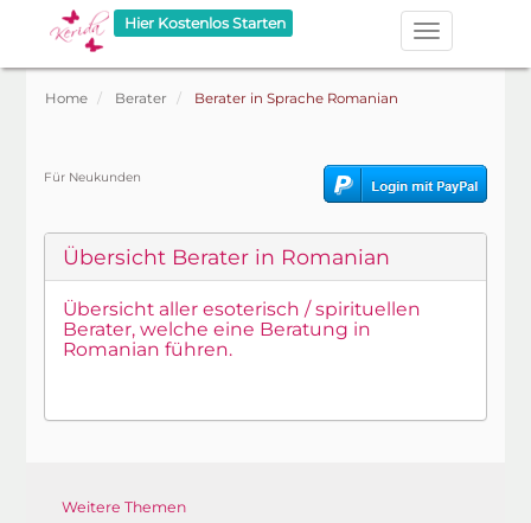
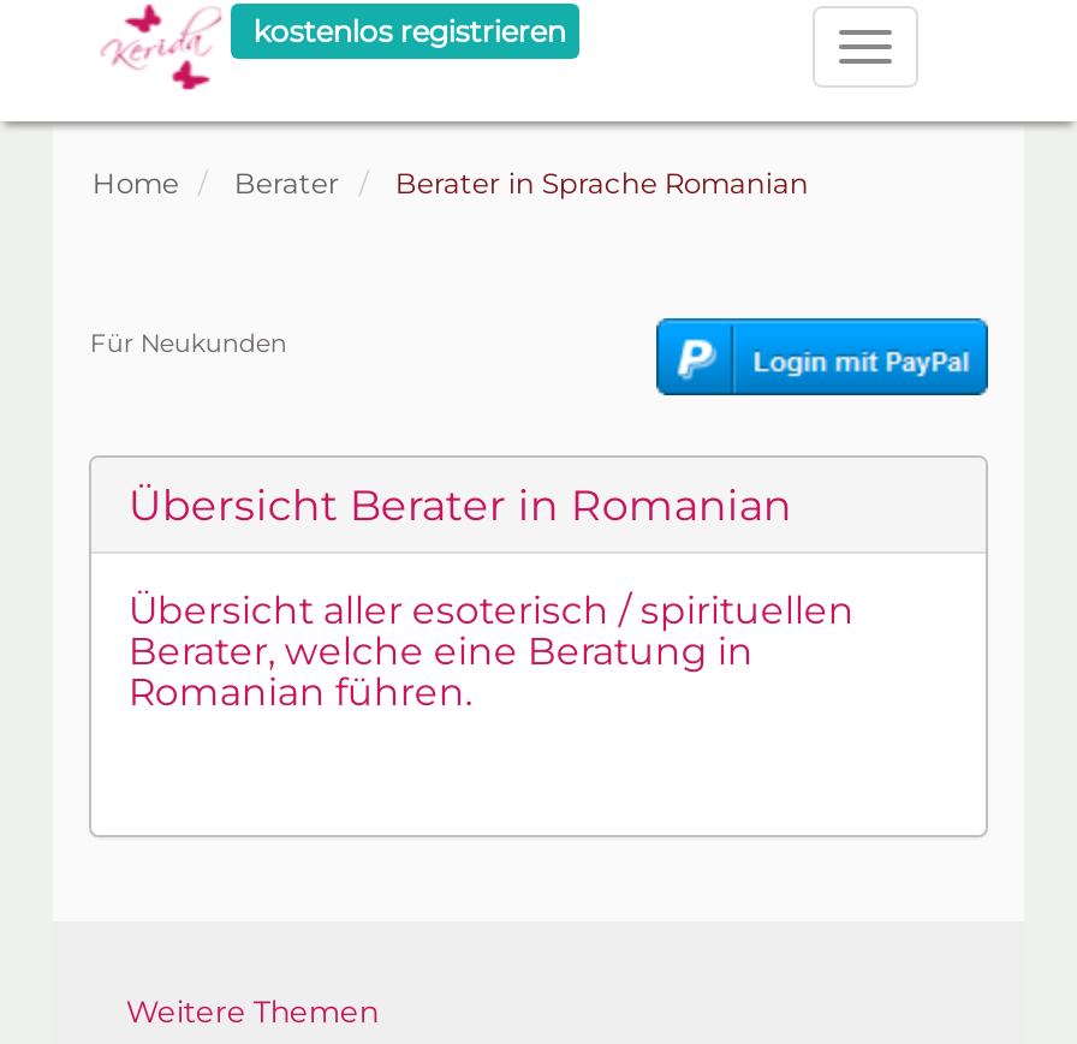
[121,15,286,32] Hier Kostenlos Starten -> [246,14,566,50] kostenlos registrieren

